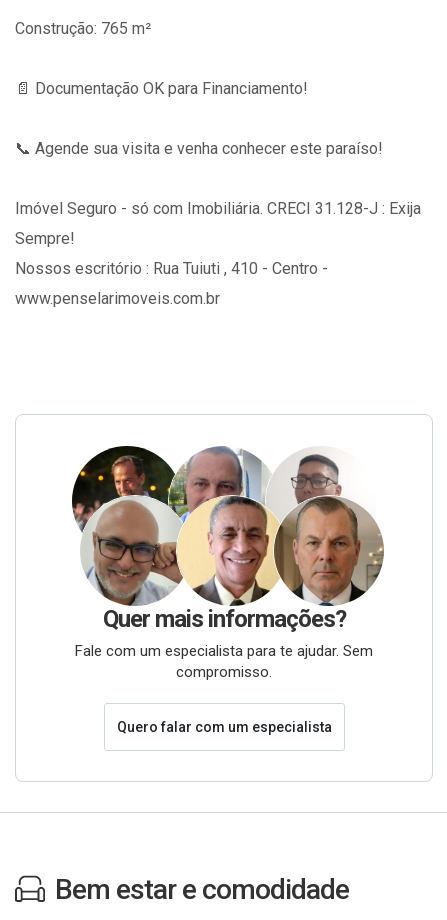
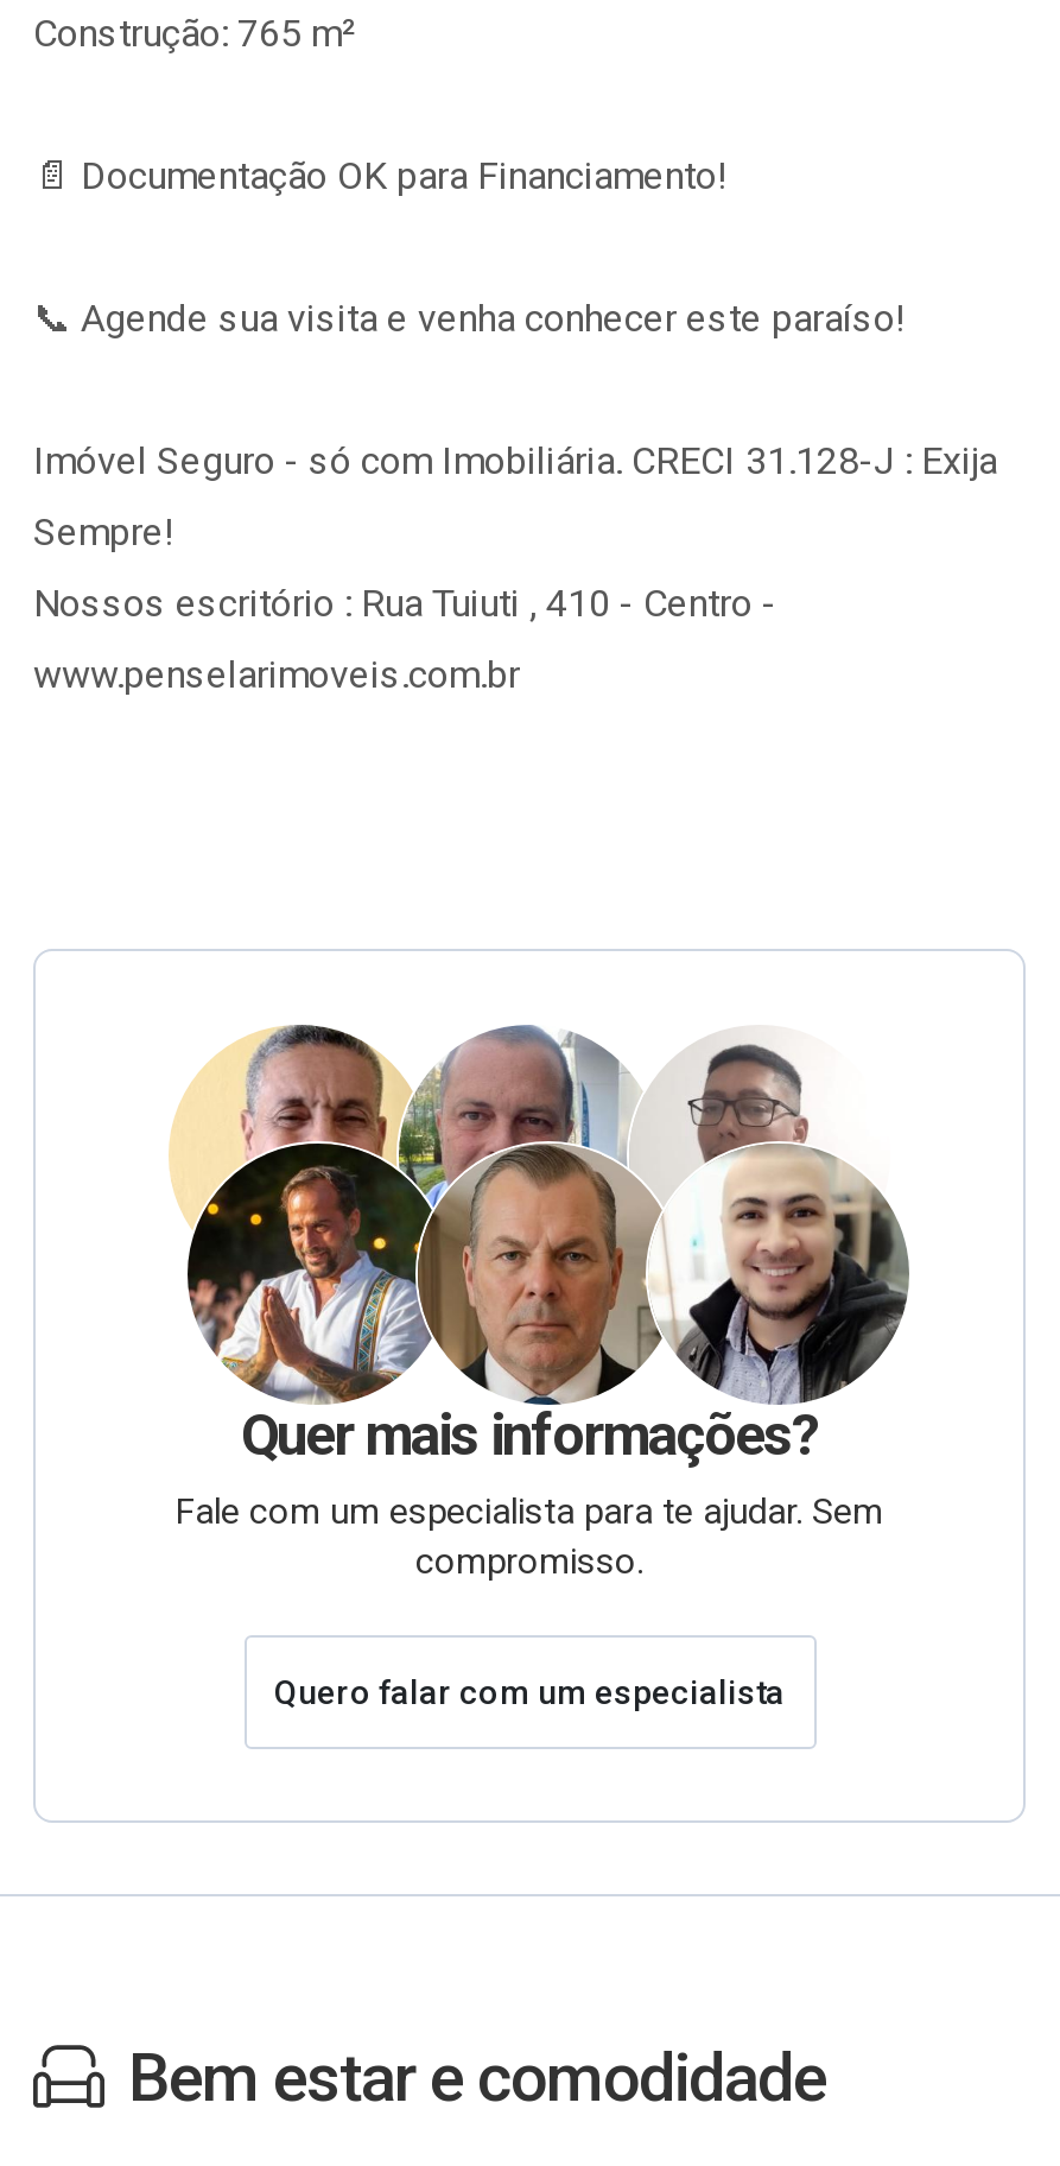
[71,446,384,603] [image] -> [169,1022,909,1398] [image]

